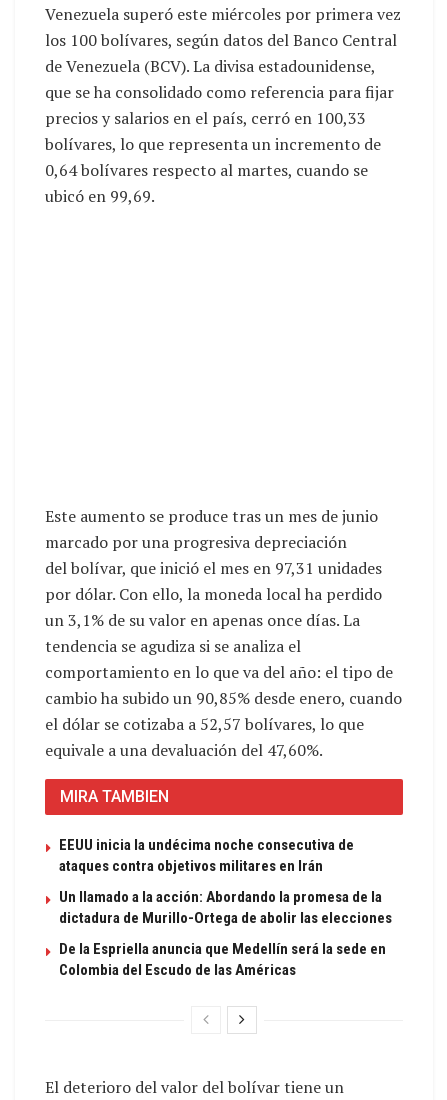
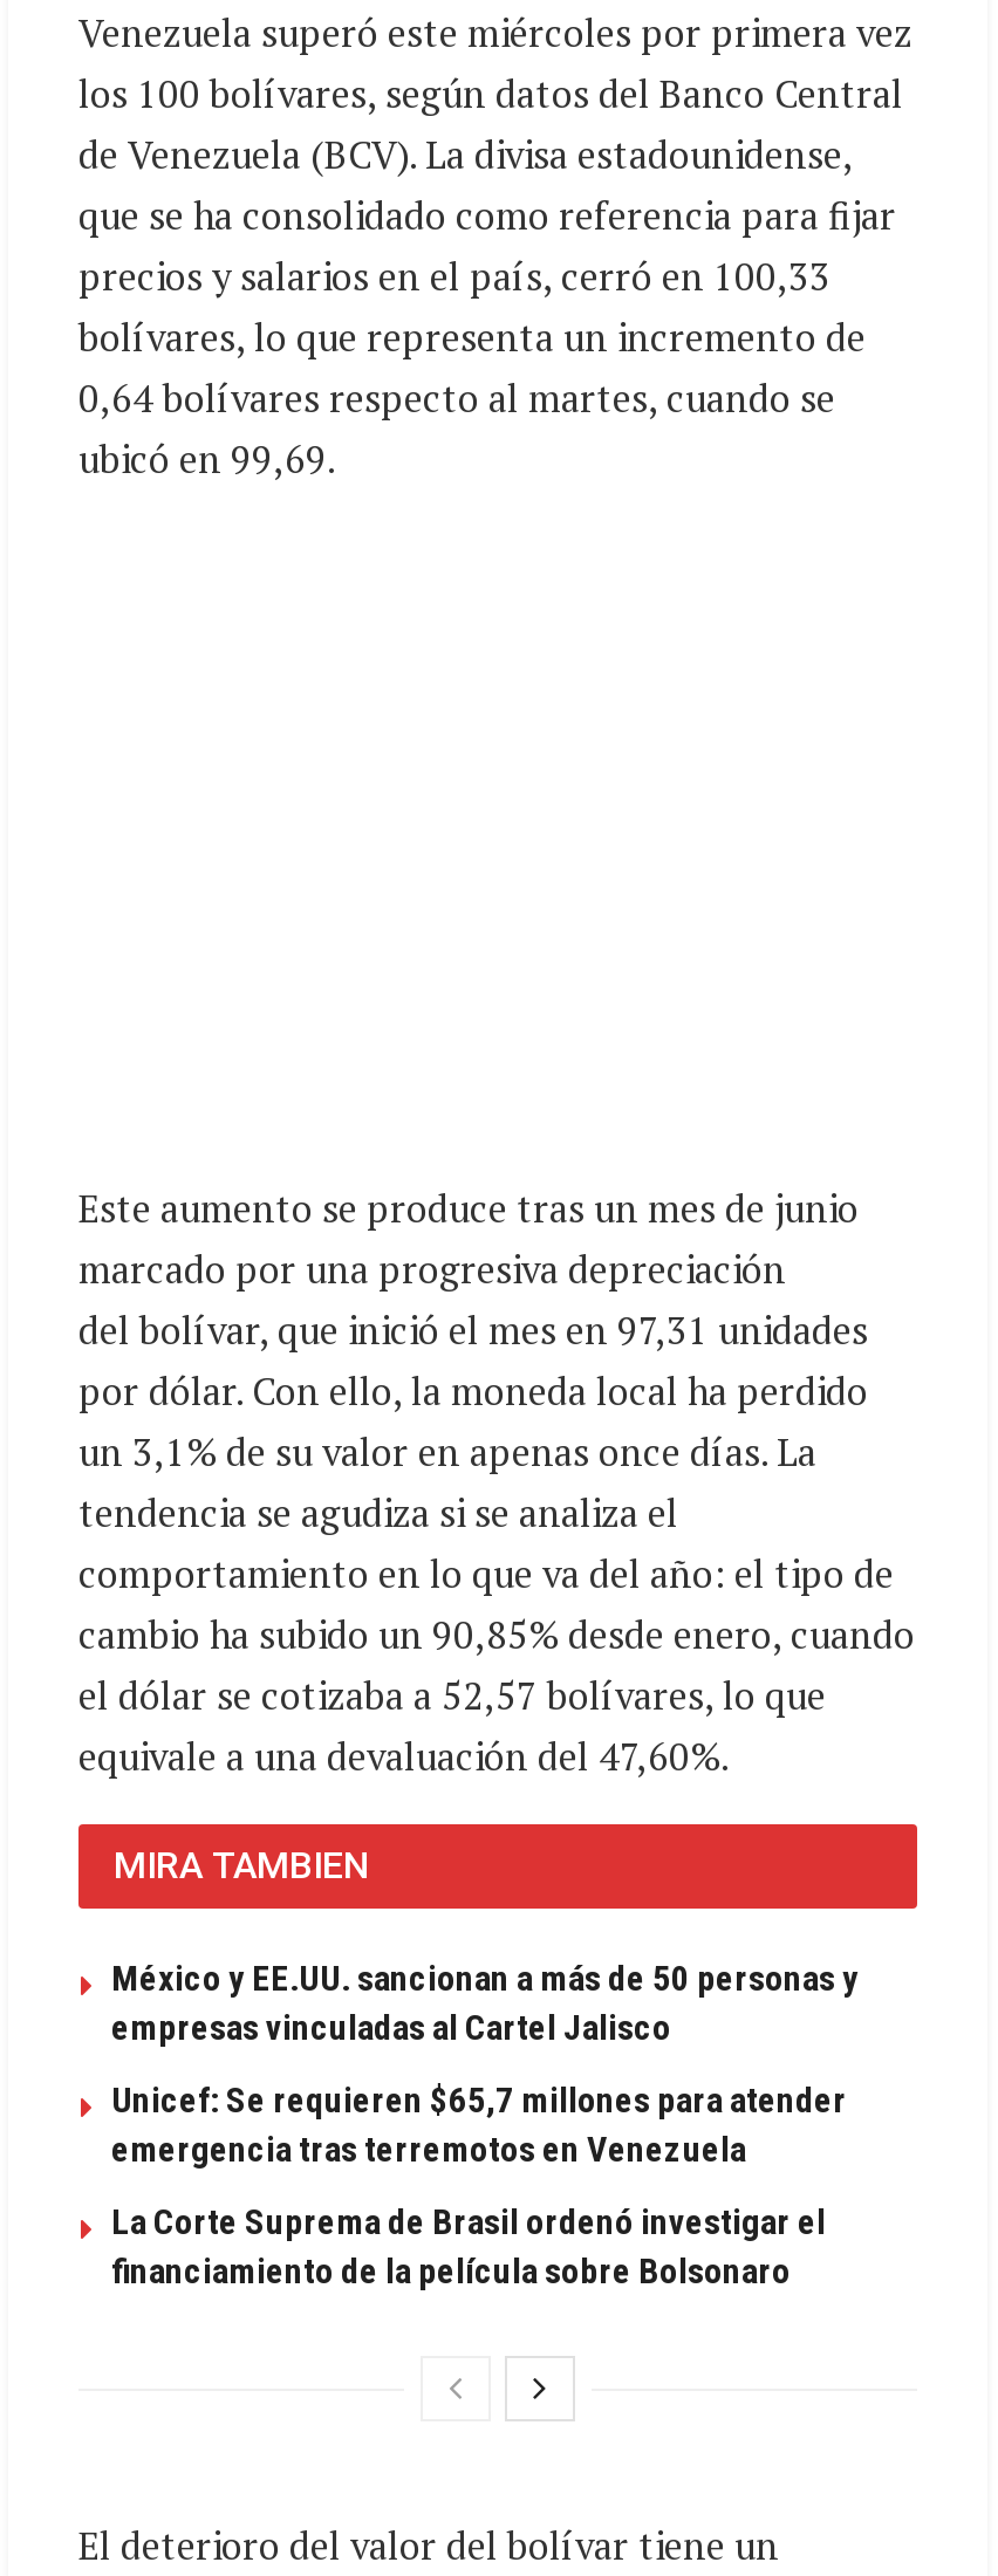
[59,836,354,875] EEUU inicia la undécima noche consecutiva de | ataques contra objetivos militares en Irán -> [111,1957,859,2049] México y EE.UU. sancionan a más de 50 personas y | empresas vinculadas al Cartel Jalisco
[59,888,392,927] Un llamado a la acción: Abordando la promesa de la | dictadura de Murillo-Ortega de abolir las elecciones -> [111,2079,847,2170] Unicef: Se requieren $65,7 millones para atender | emergencia tras terremotos en Venezuela
[59,940,386,979] De la Espriella anuncia que Medellín será la sede en | Colombia del Escudo de las Américas -> [111,2201,826,2292] La Corte Suprema de Brasil ordenó investigar el | financiamiento de la película sobre Bolsonaro

